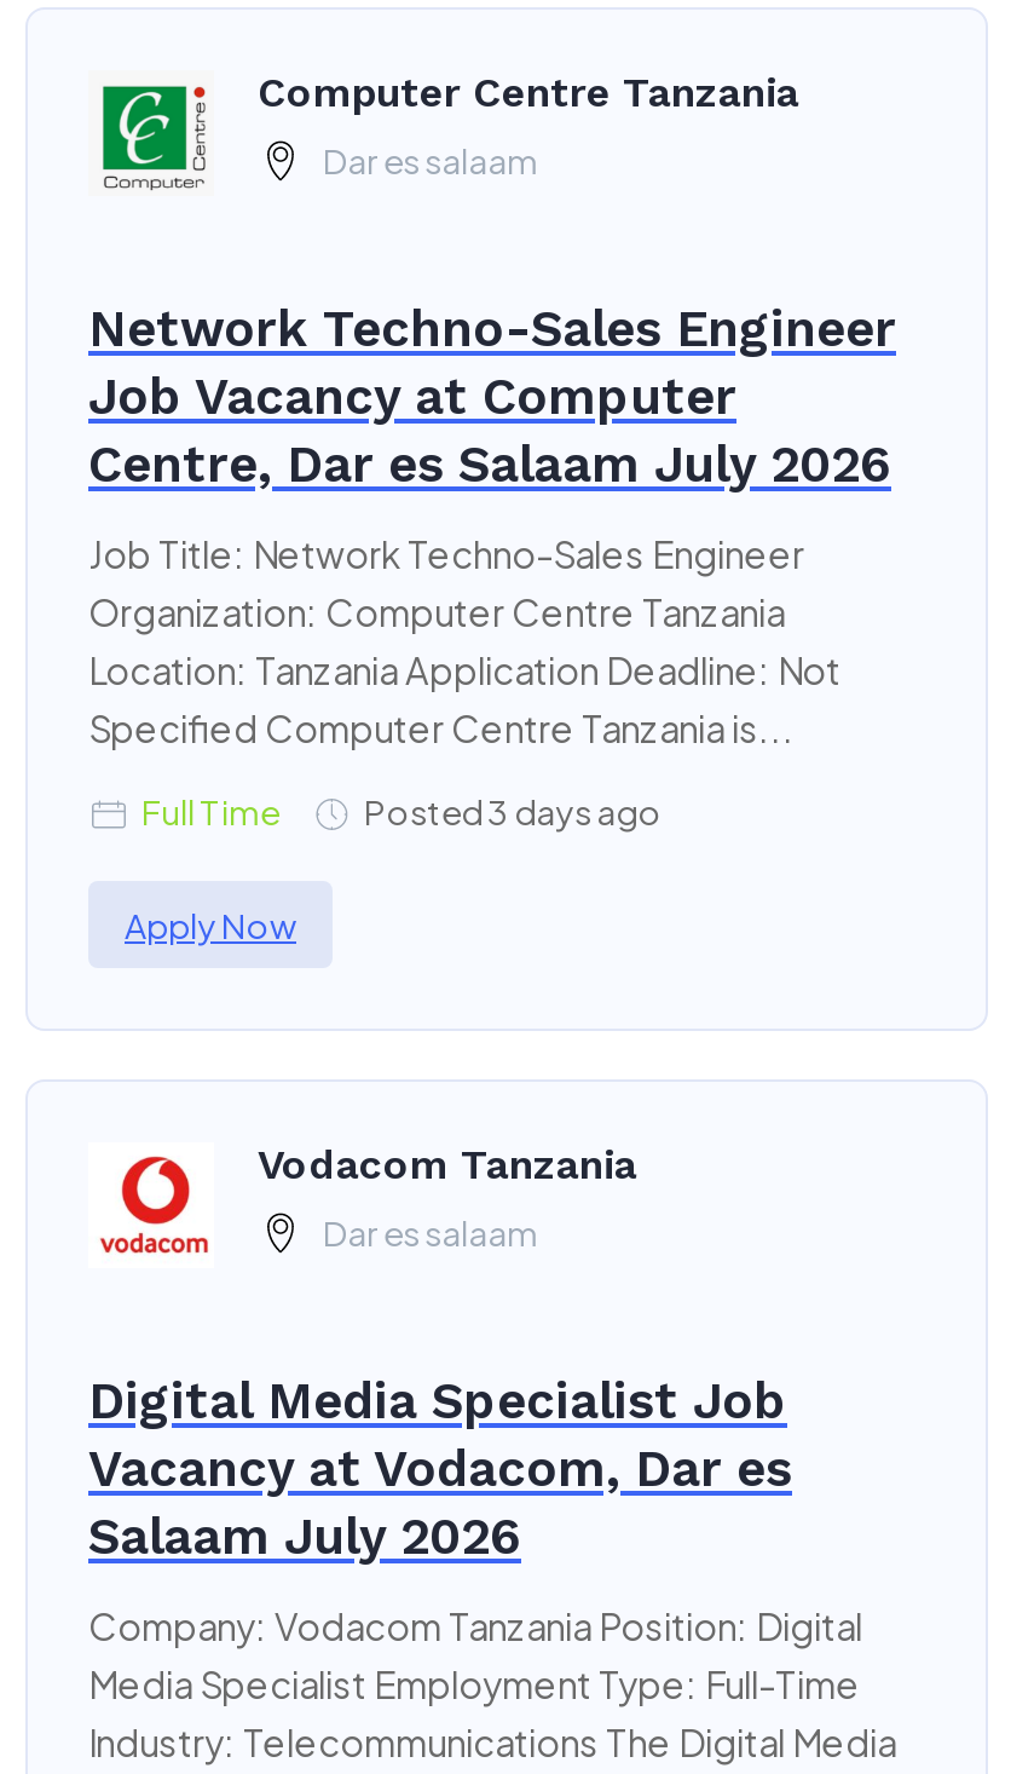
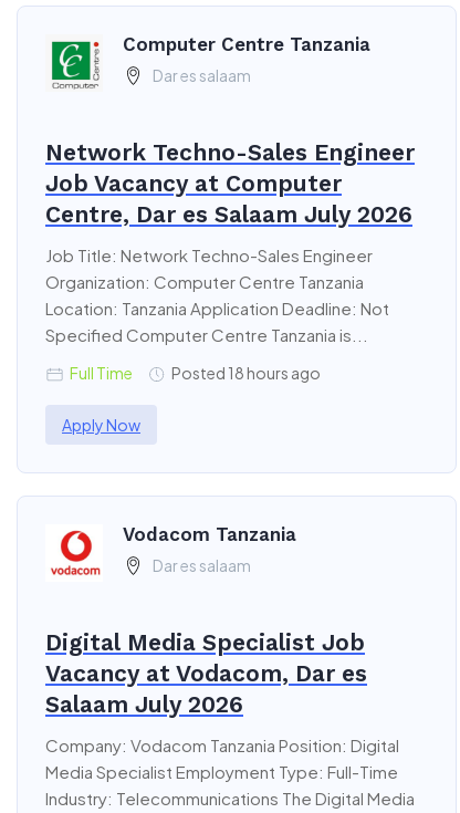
[364,790,662,833] Posted 3 days ago -> [171,363,321,383] Posted 18 hours ago

